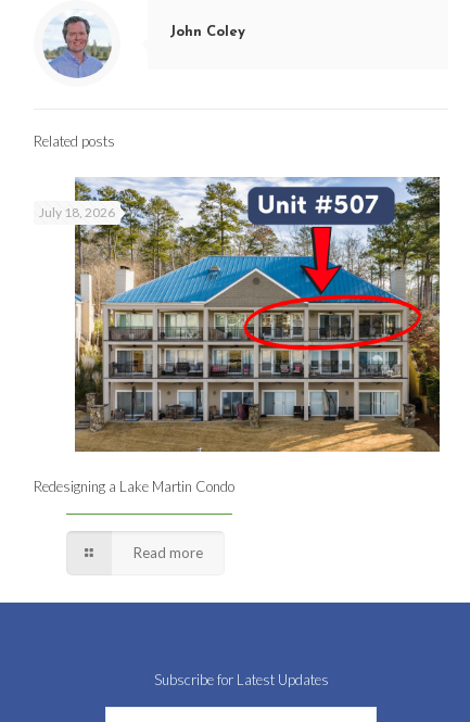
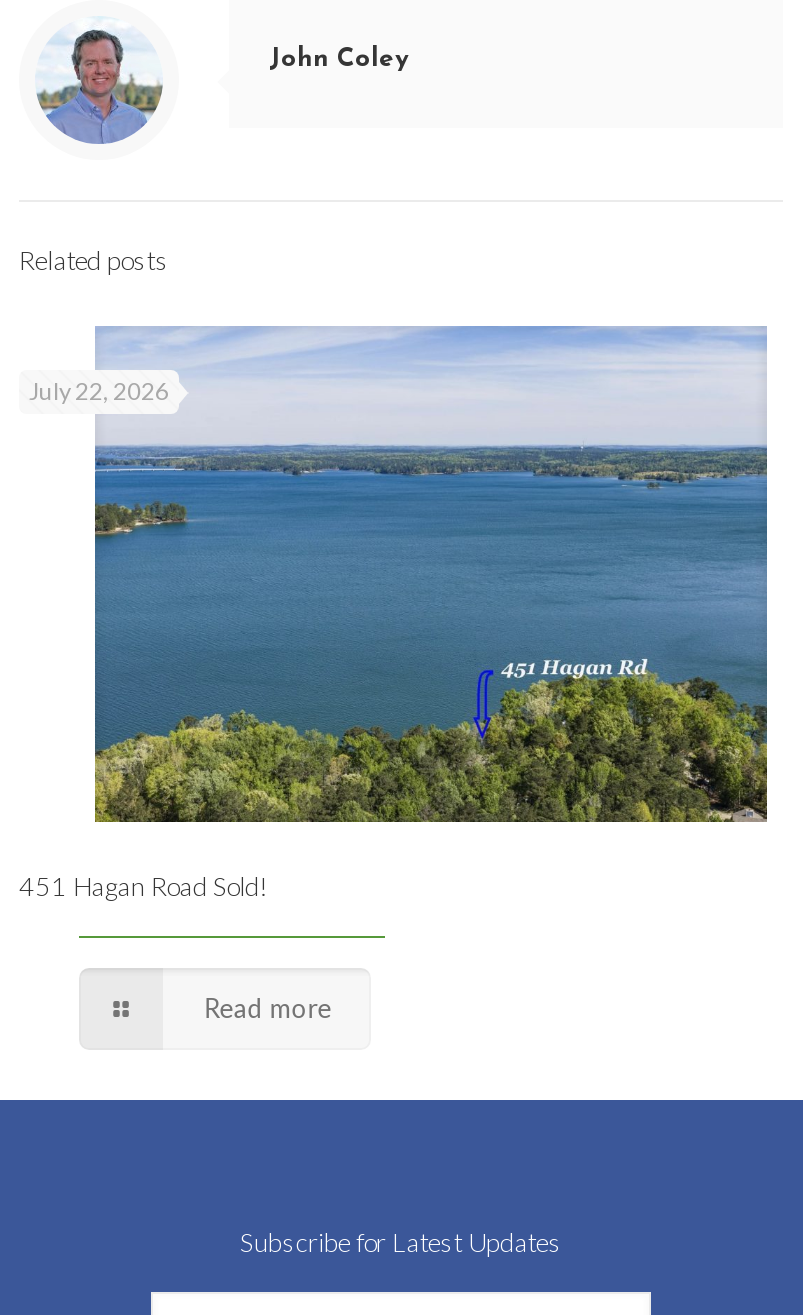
[39,177,441,453] [image] | July 18, 2026 -> [29,326,769,824] [image] | July 22, 2026
[34,478,234,495] Redesigning a Lake Martin Condo -> [19,869,269,901] 451 Hagan Road Sold!

